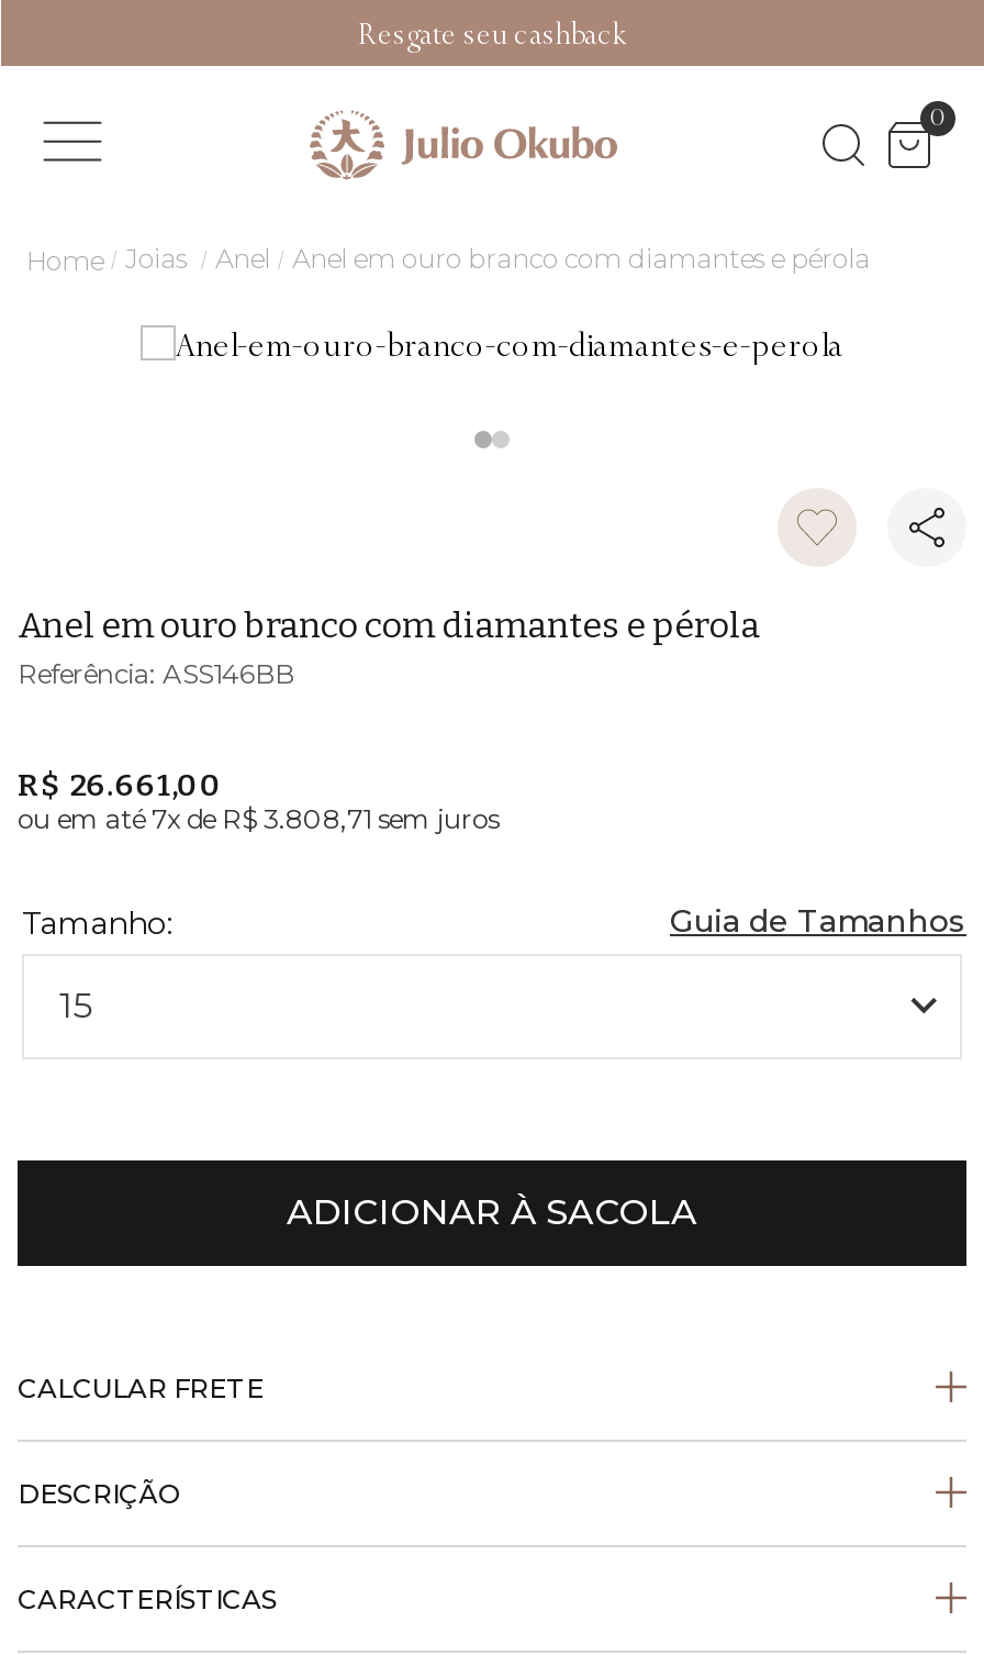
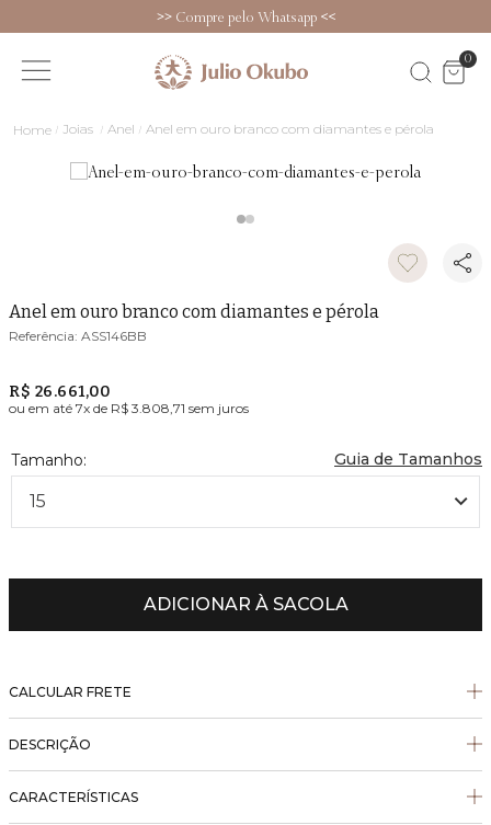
[358,15,626,55] Resgate seu cashback -> [156,8,335,27] >> Compre pelo Whatsapp <<

